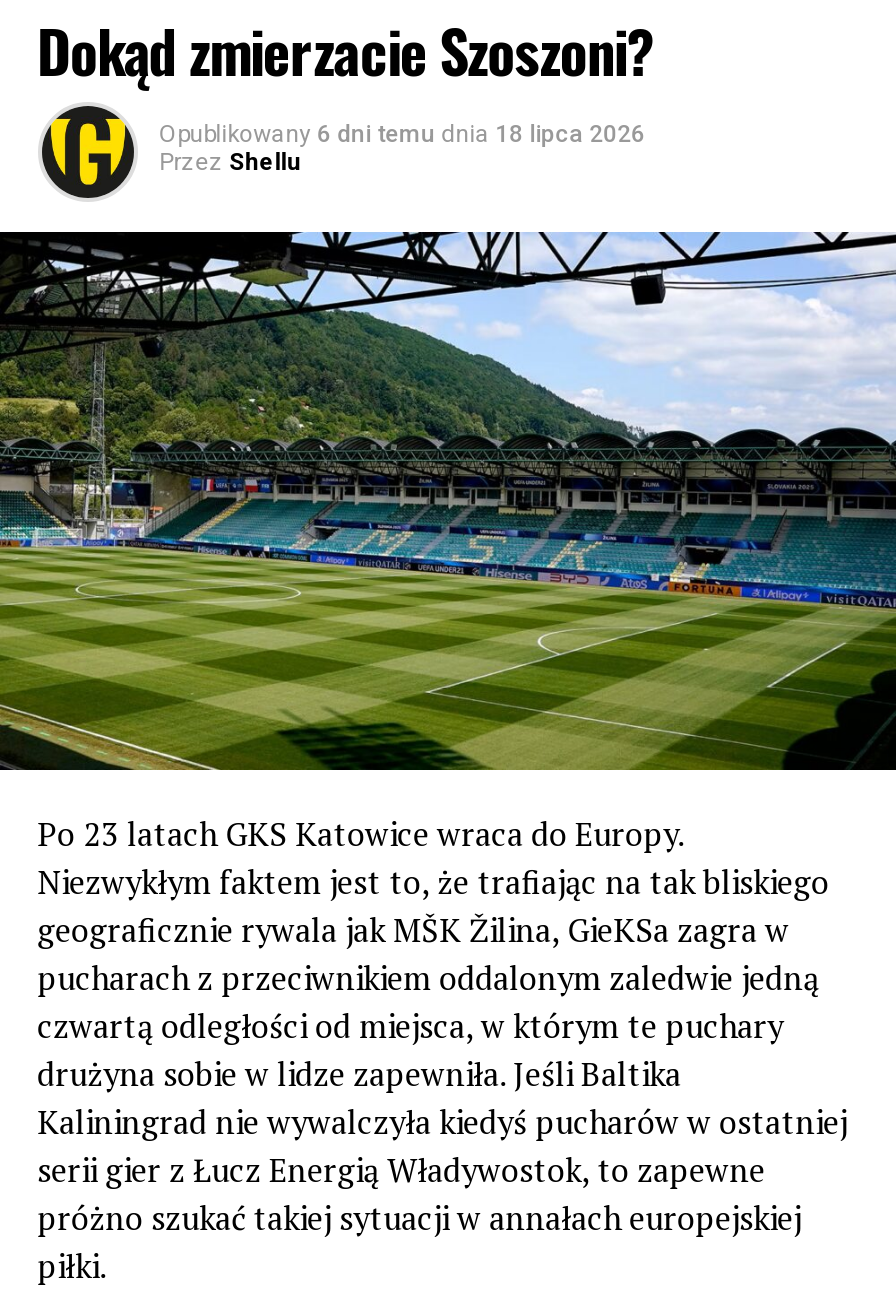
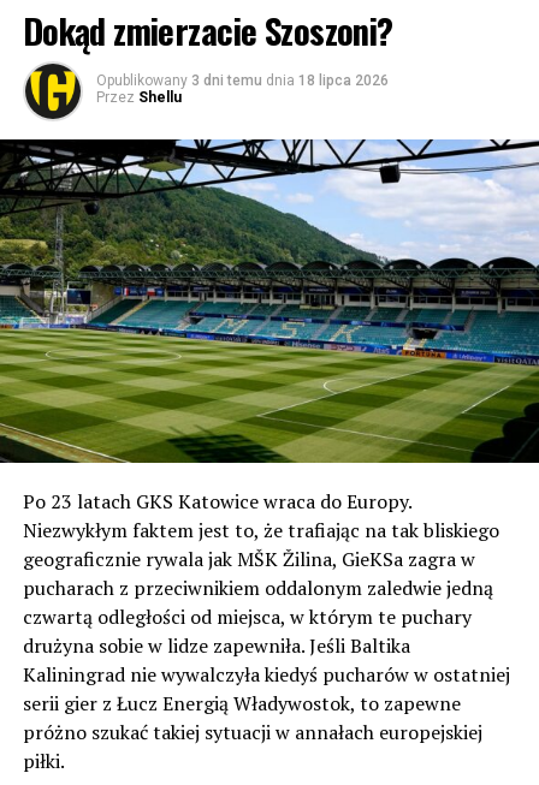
[159,121,645,149] Opublikowany 6 dni temu dnia 18 lipca 2026 -> [96,73,388,89] Opublikowany 3 dni temu dnia 18 lipca 2026

